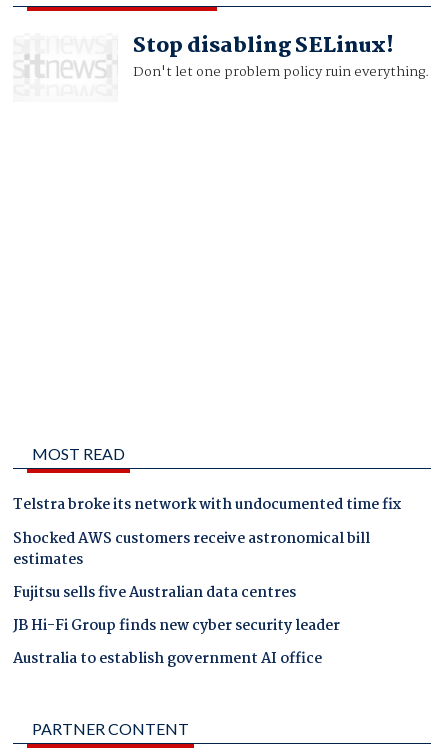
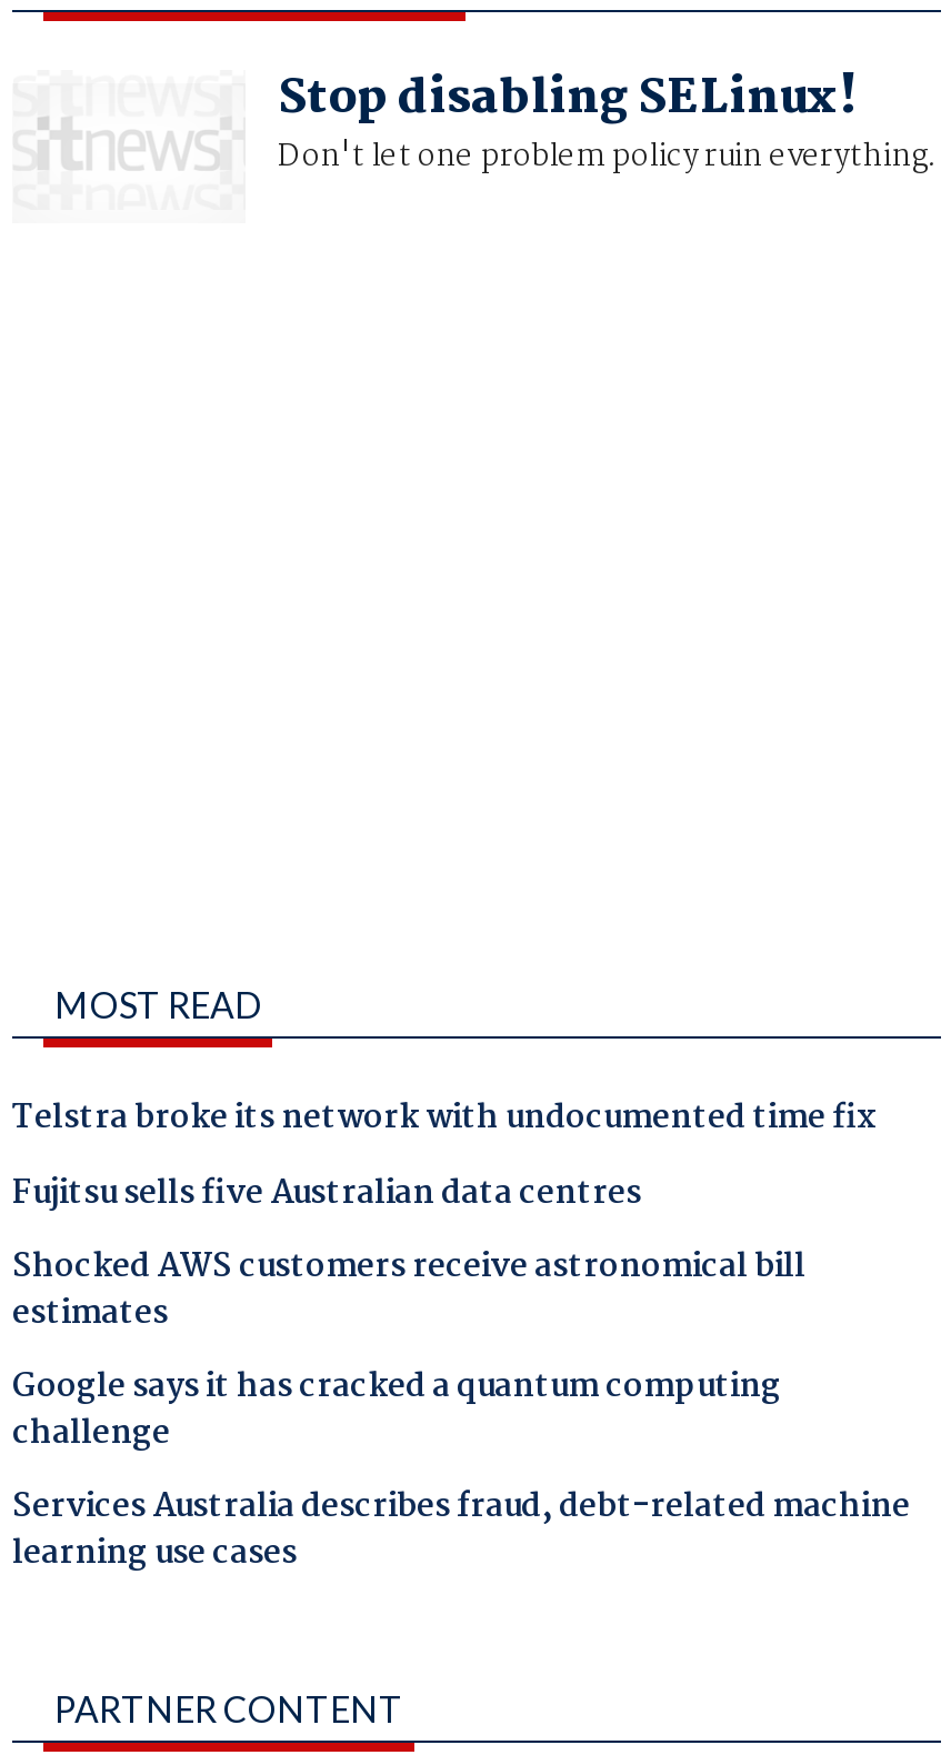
moved [13,581,296,605] -> [12,1167,641,1220]: Fujitsu sells five Australian data centres
[13,614,340,671] JB Hi-Fi Group finds new cyber security leader | Australia to establish government AI office -> [12,1361,910,1581] Google says it has cracked a quantum computing | challenge | Services Australia describes fraud, debt-related machine | learning use cases

